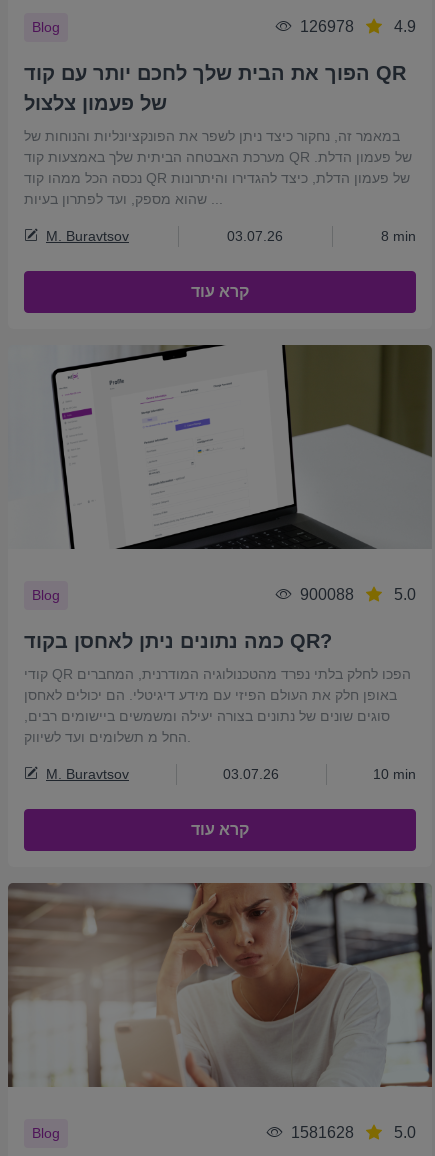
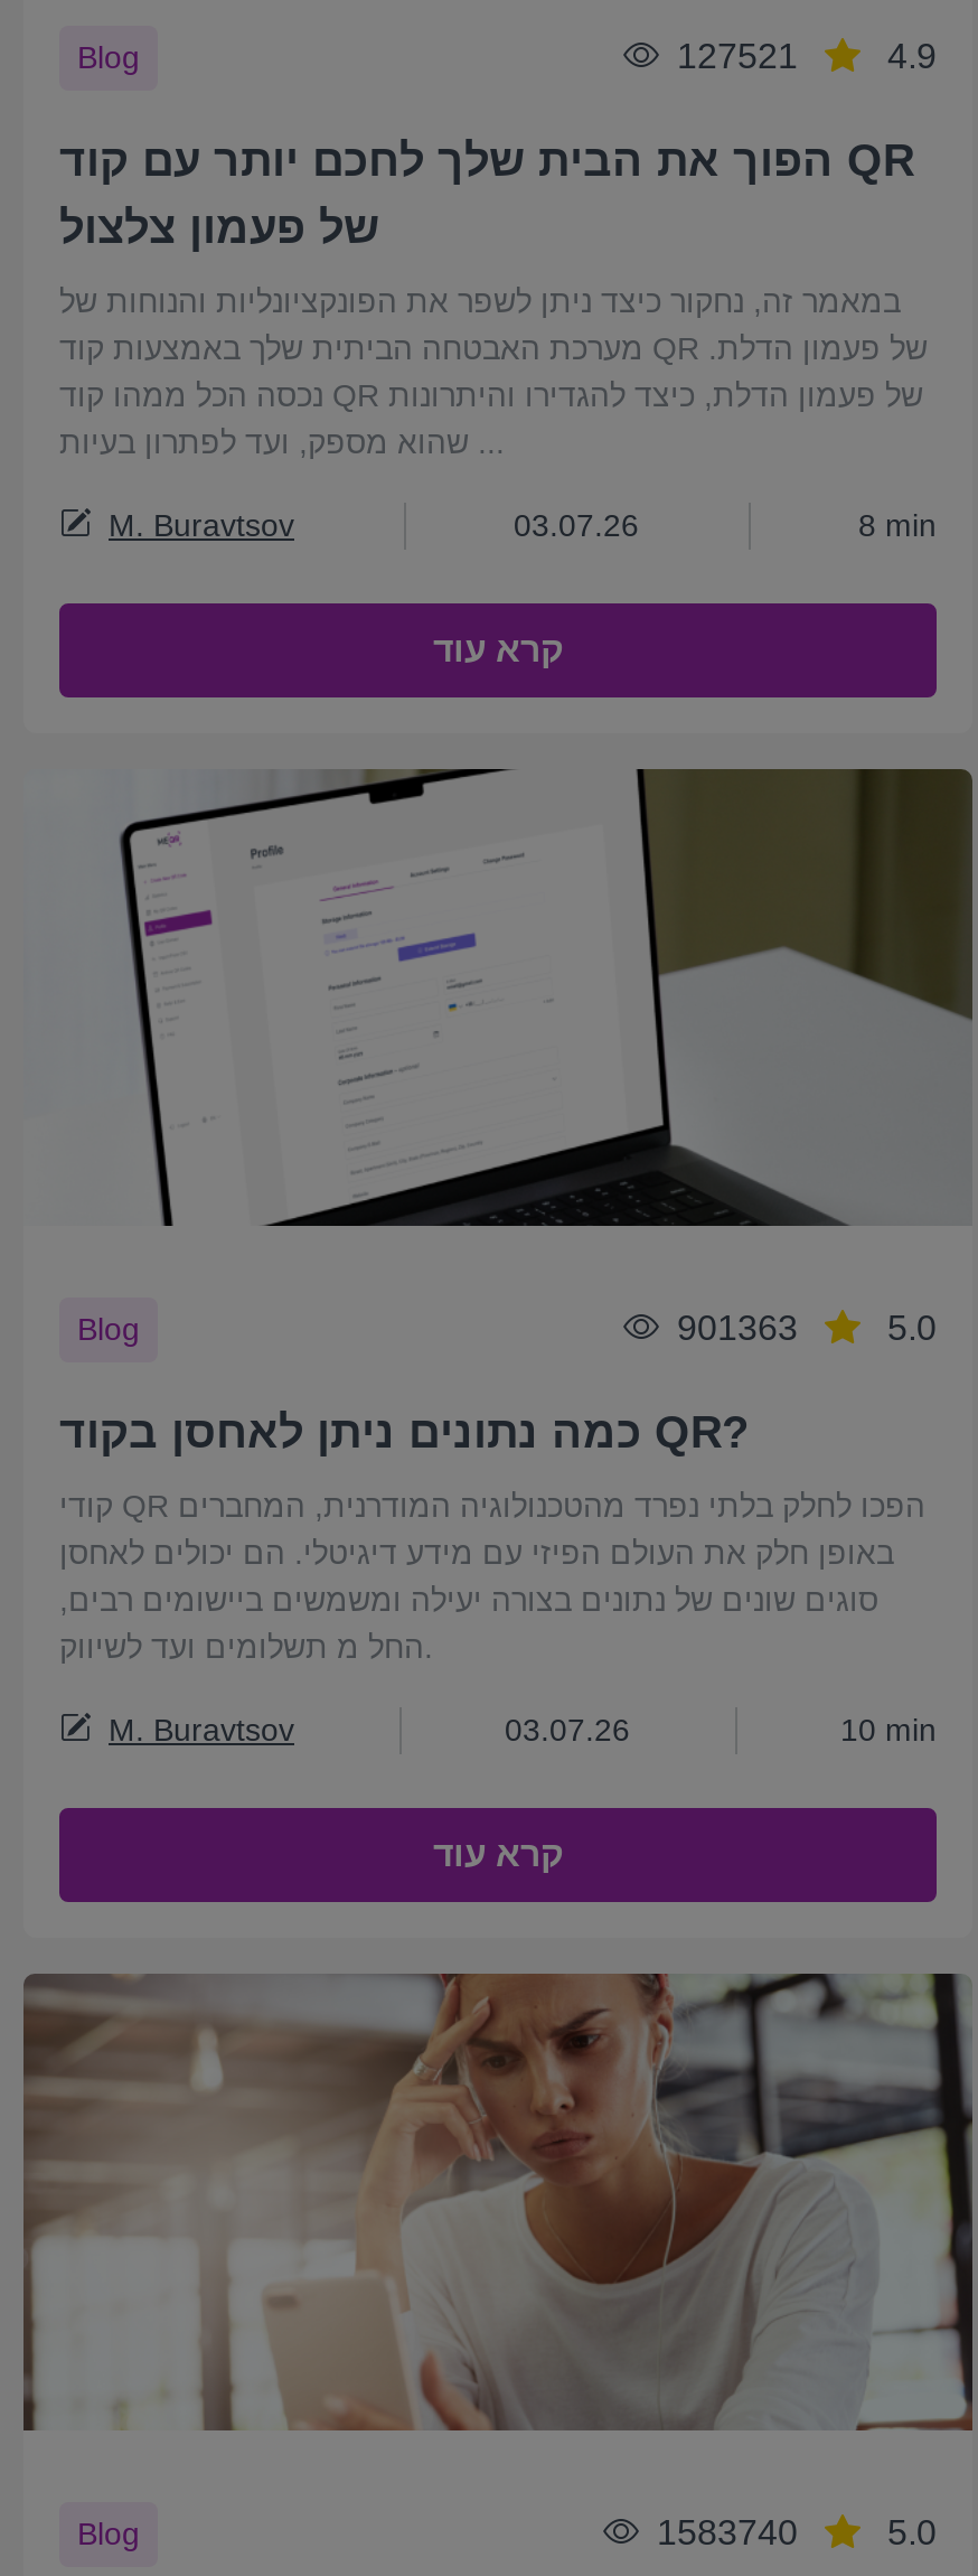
[300,18,354,35] 126978 -> [677,37,798,75] 127521
[300,586,354,603] 900088 -> [677,1309,798,1347] 901363
[291,1124,354,1141] 1581628 -> [657,2514,798,2552] 1583740

